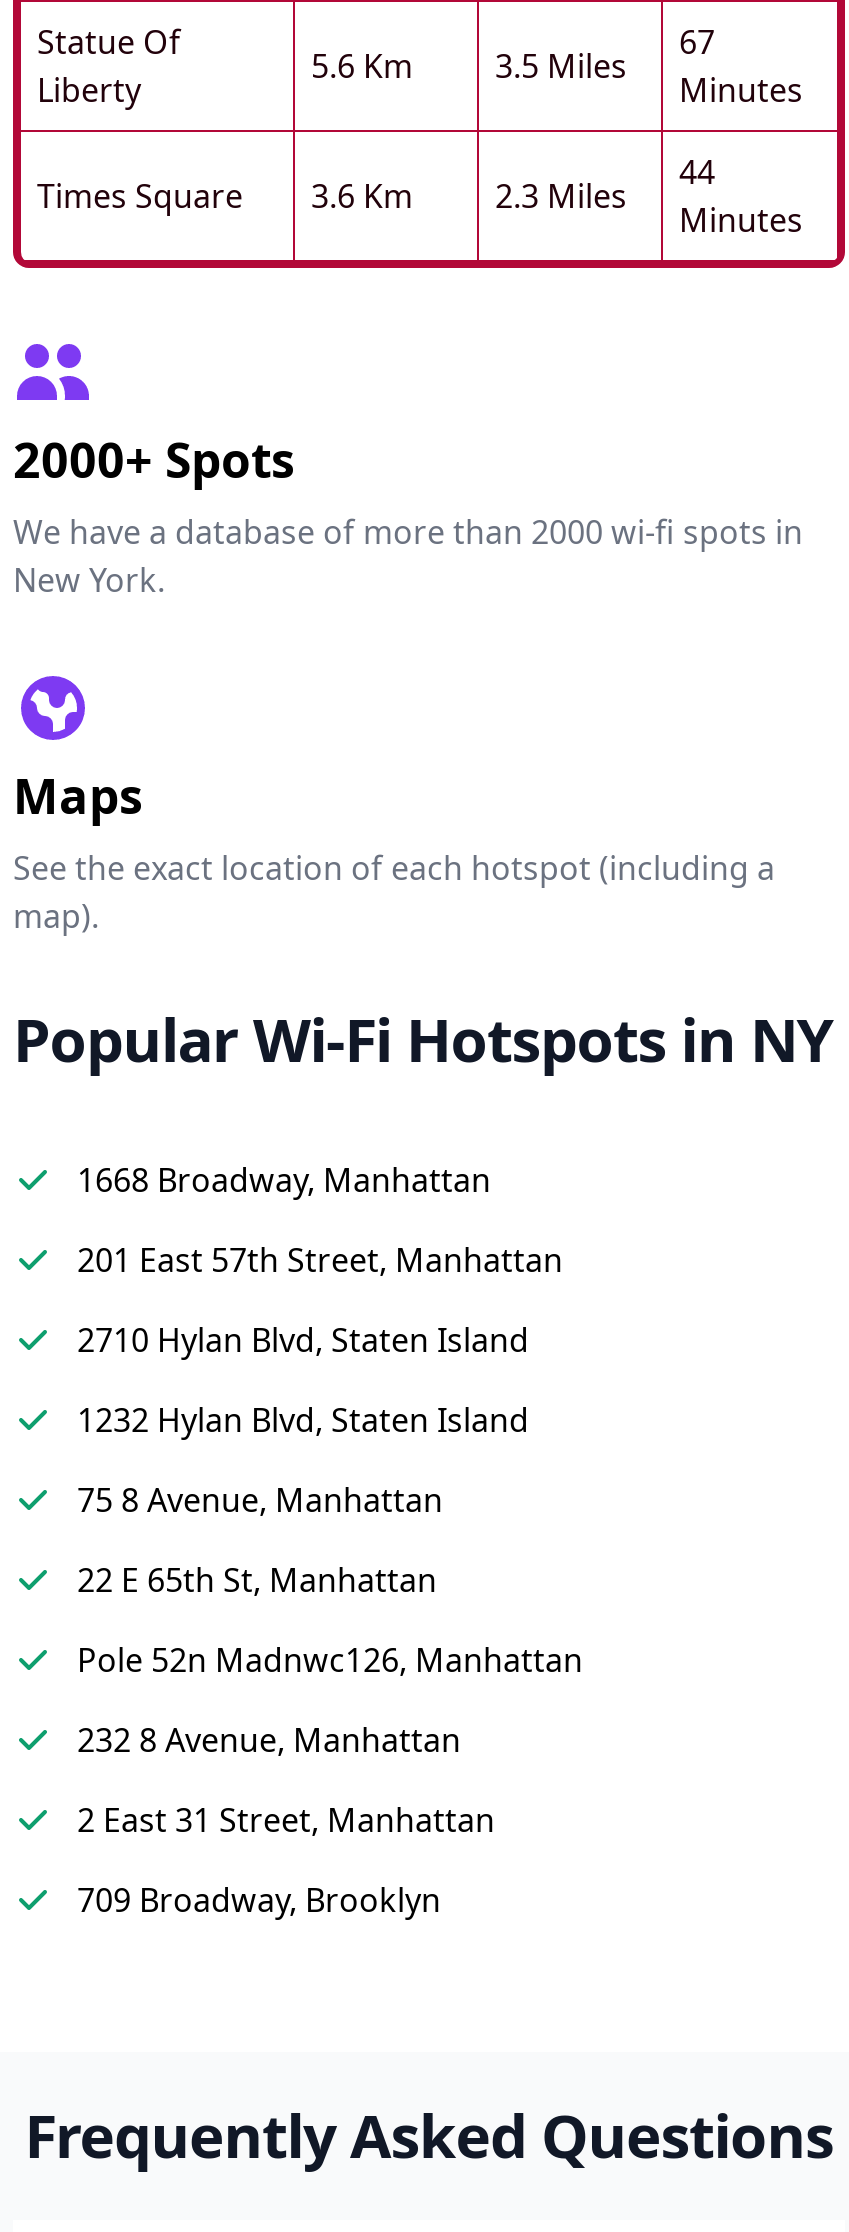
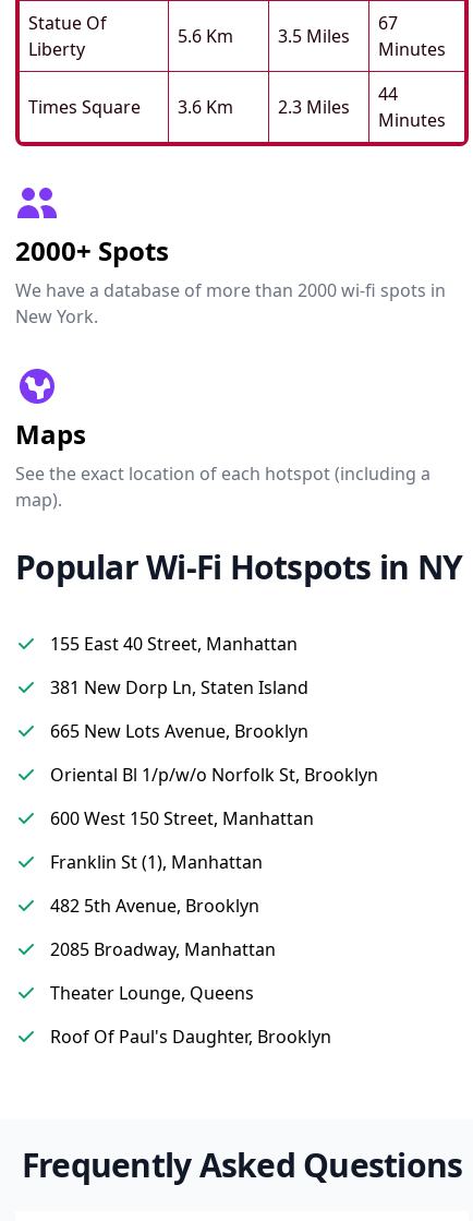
[77,1158,491,1202] 1668 Broadway, Manhattan -> [50,632,298,656] 155 East 40 Street, Manhattan
[77,1238,563,1282] 201 East 57th Street, Manhattan -> [50,675,308,699] 381 New Dorp Ln, Staten Island
[77,1318,529,1362] 2710 Hylan Blvd, Staten Island -> [50,719,308,743] 665 New Lots Avenue, Brooklyn
[77,1398,529,1442] 1232 Hylan Blvd, Staten Island -> [50,763,378,787] Oriental Bl 1/p/w/o Norfolk St, Brooklyn
[77,1478,443,1522] 75 8 Avenue, Manhattan -> [50,806,314,830] 600 West 150 Street, Manhattan
[77,1558,437,1602] 22 E 65th St, Manhattan -> [50,850,263,874] Franklin St (1), Manhattan
[77,1638,583,1682] Pole 52n Madnwc126, Manhattan -> [50,894,259,918] 482 5th Avenue, Brooklyn
[77,1718,461,1762] 232 8 Avenue, Manhattan -> [50,937,276,961] 2085 Broadway, Manhattan
[77,1798,495,1842] 2 East 31 Street, Manhattan -> [50,981,254,1005] Theater Lounge, Queens
[77,1878,441,1922] 709 Broadway, Brooklyn -> [50,1025,331,1049] Roof Of Paul's Daughter, Brooklyn

